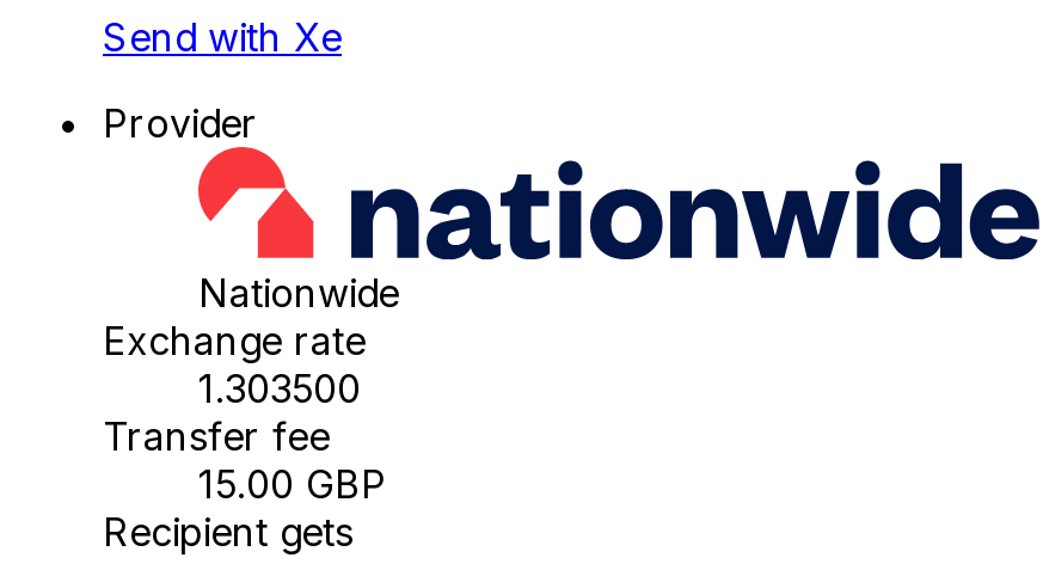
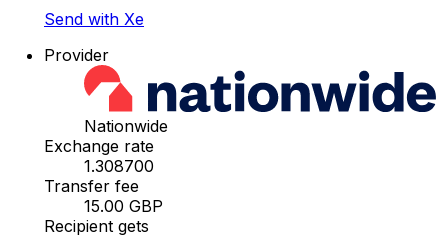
[198,364,361,412] 1.303500 -> [84,156,154,176] 1.308700

